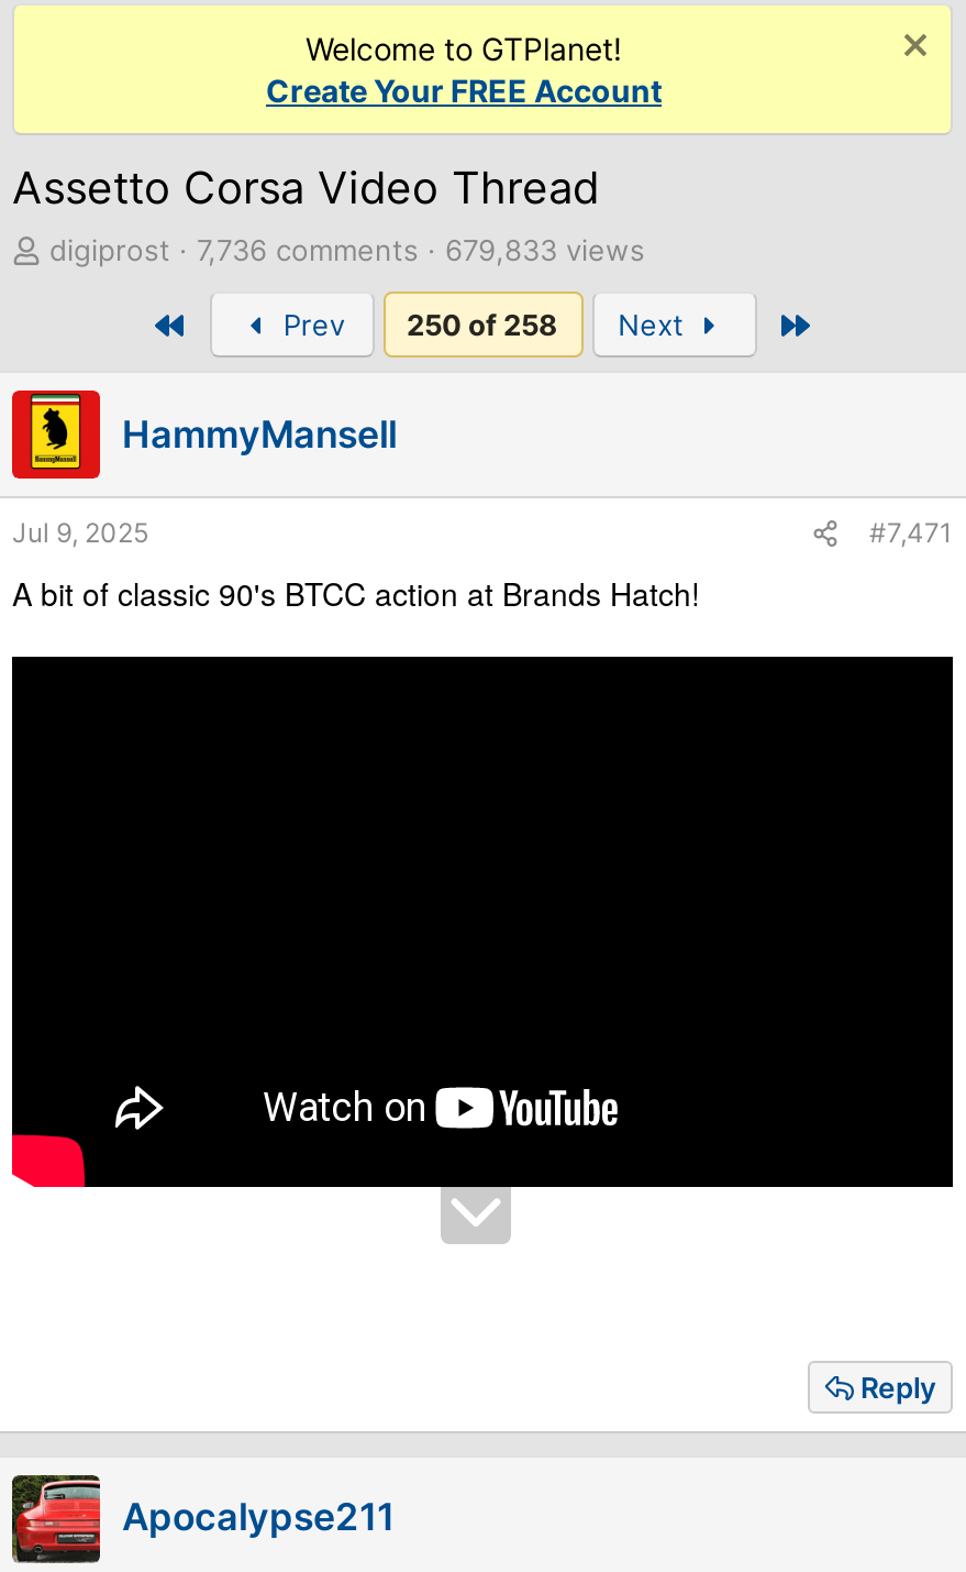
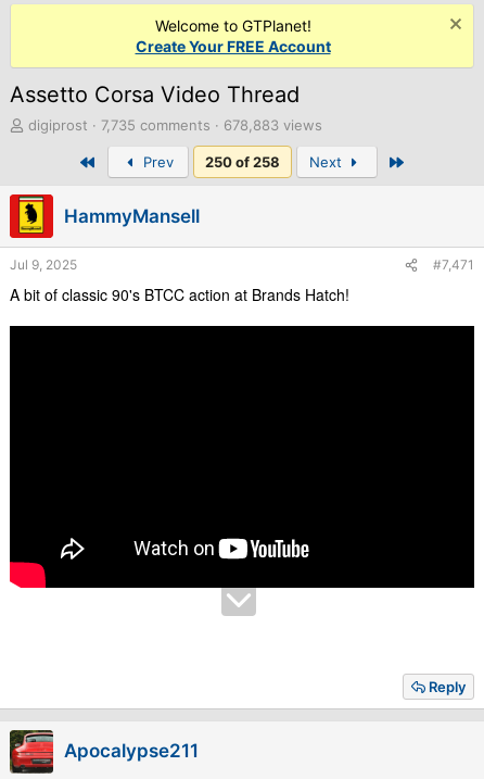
[197,232,645,267] 7,736 comments 679,833 views -> [101,116,322,134] 7,735 comments 678,883 views

